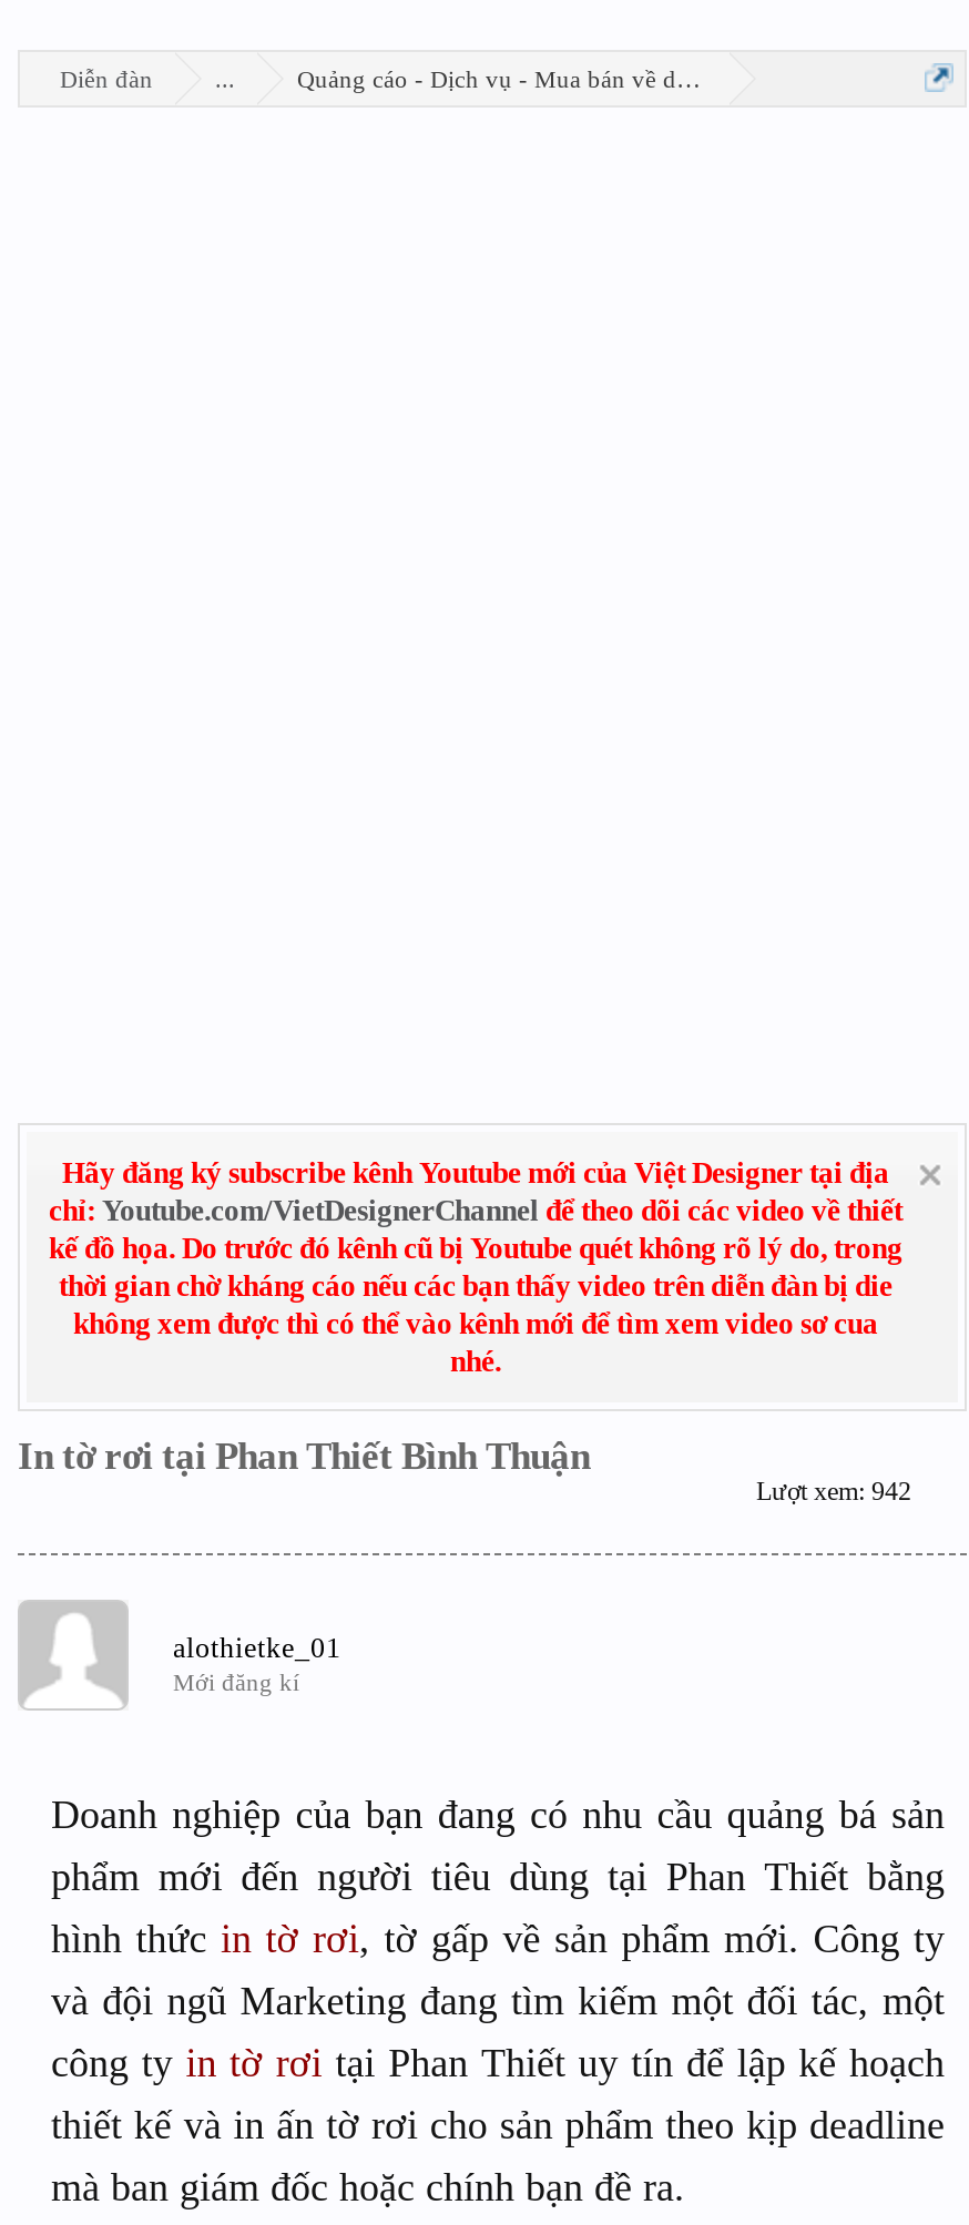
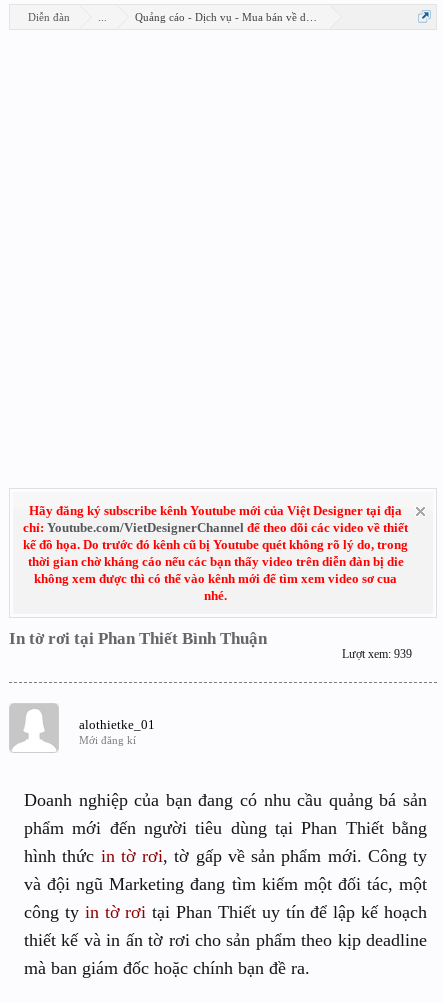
[756,1476,911,1507] Lượt xem: 942 -> [342,647,412,661] Lượt xem: 939

